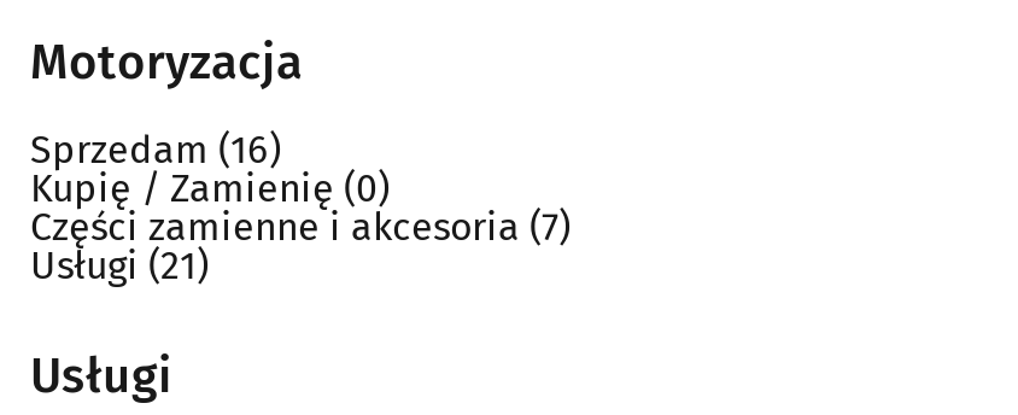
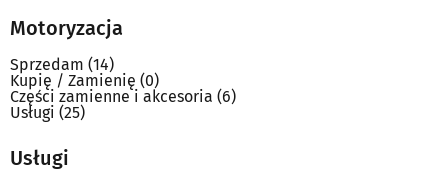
[30,125,281,171] Sprzedam (16) -> [10,55,114,74] Sprzedam (14)
[30,203,571,249] Części zamienne i akcesoria (7) -> [10,87,236,106] Części zamienne i akcesoria (6)
[30,241,209,287] Usługi (21) -> [10,103,85,122] Usługi (25)

